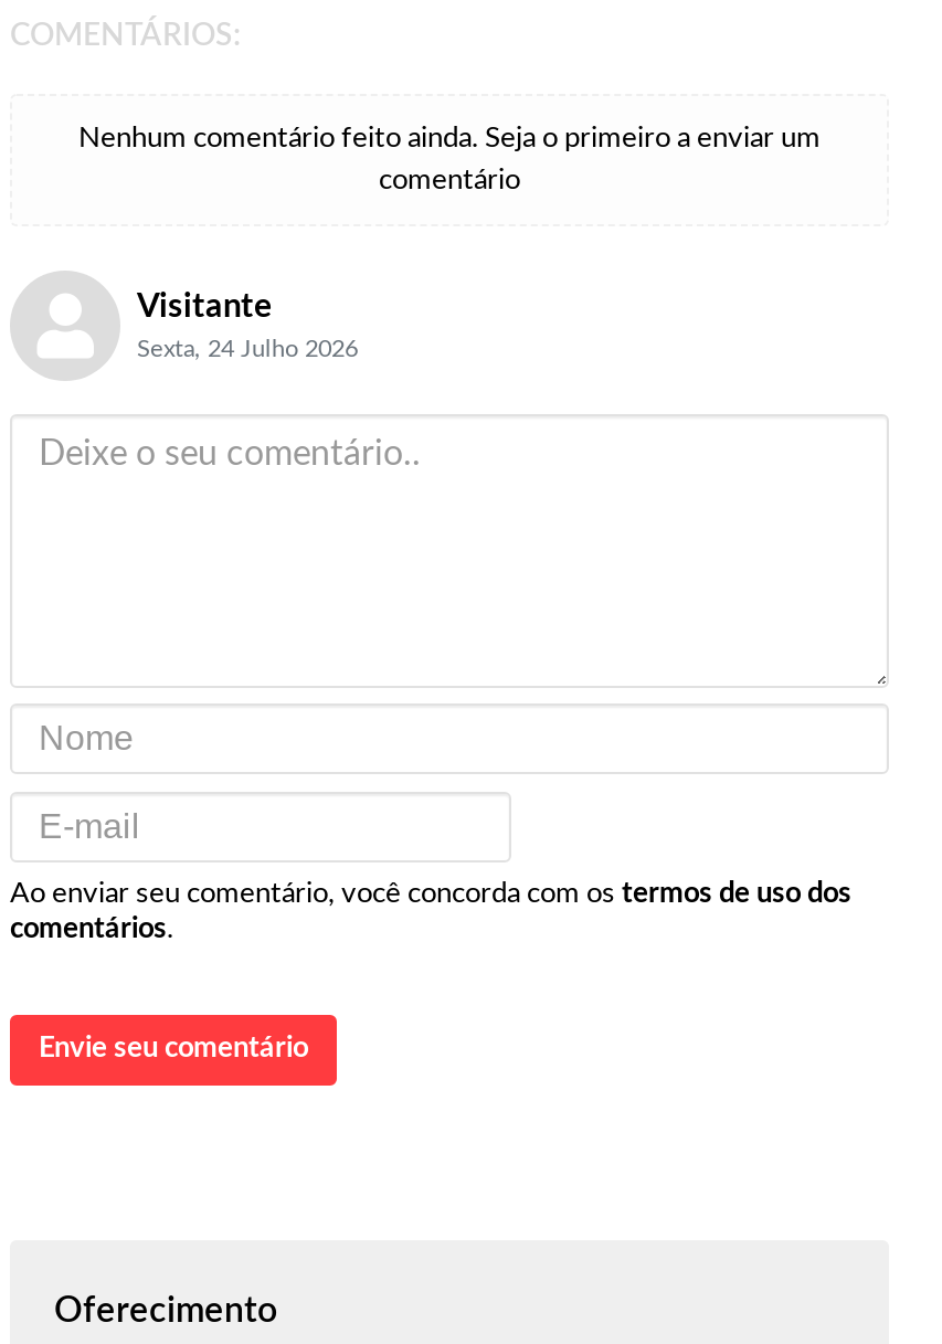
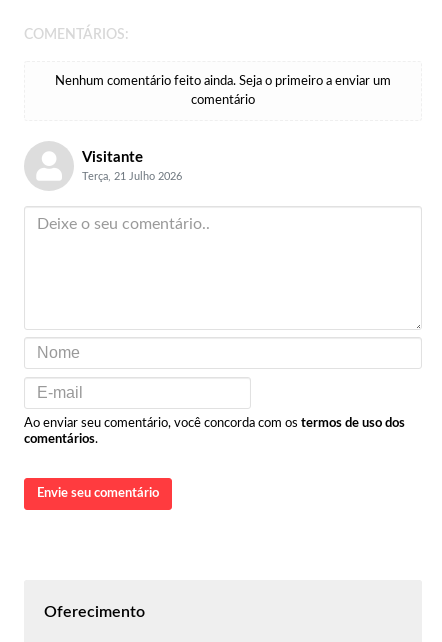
[137,336,358,361] Sexta, 24 Julho 2026 -> [81,171,181,182] Terça, 21 Julho 2026

